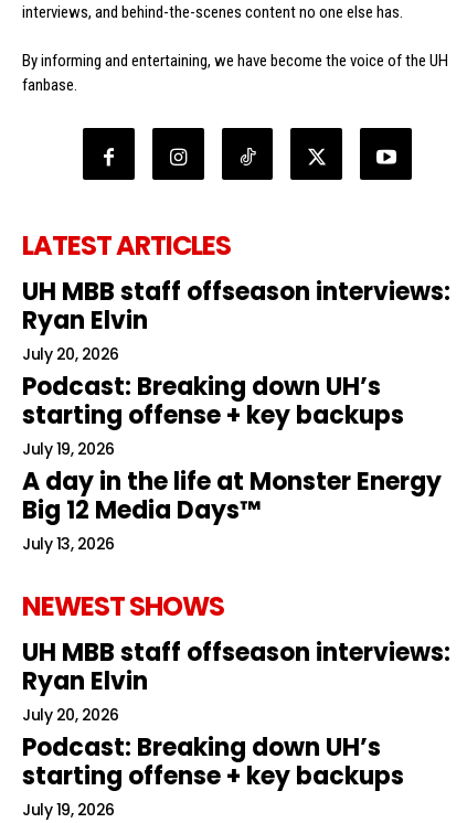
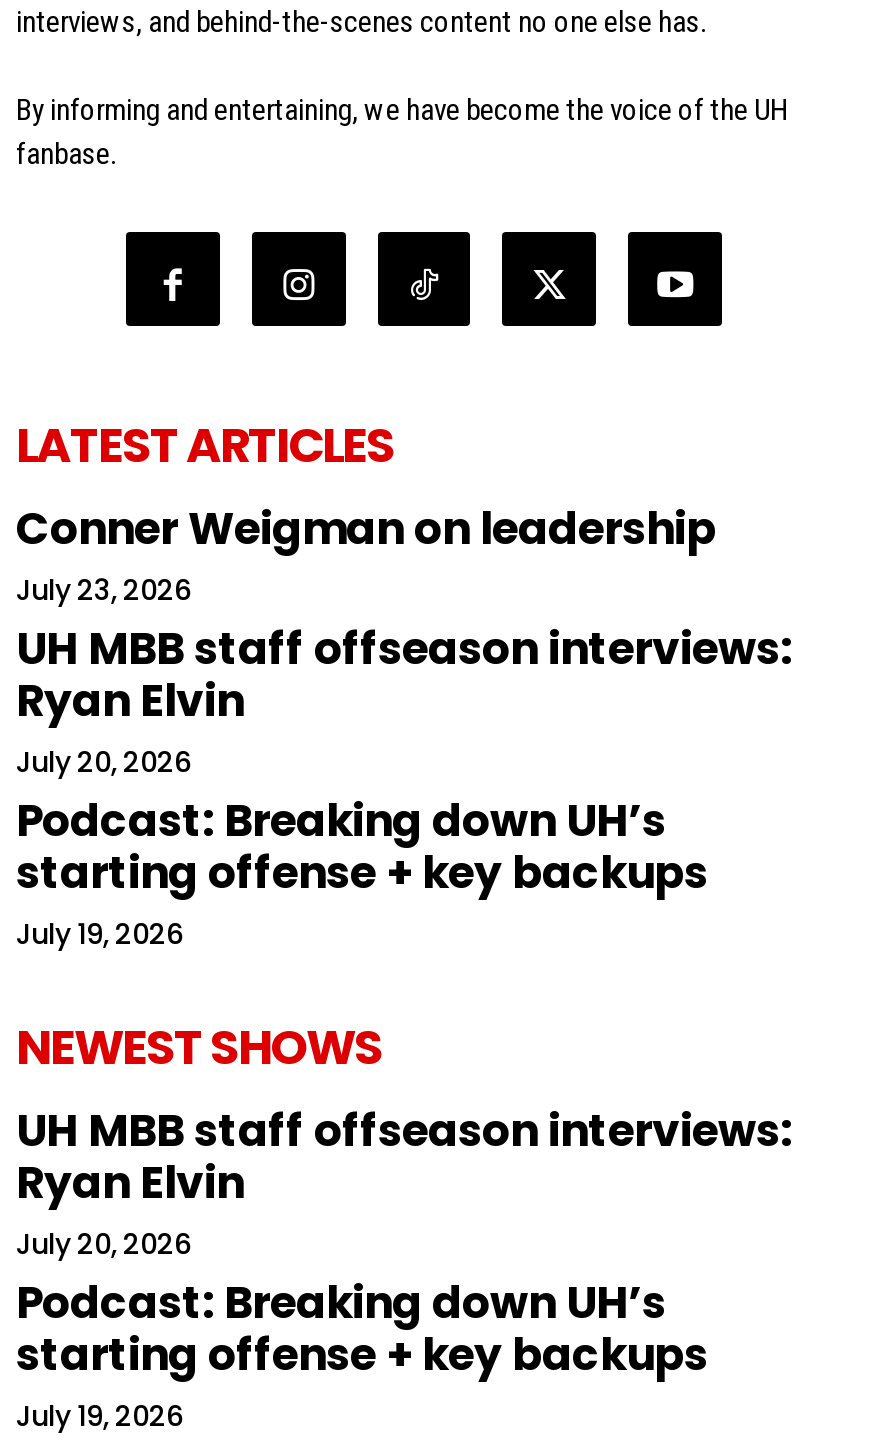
none -> [16,498,716,610] Conner Weigman on leadership | July 23, 2026
moved [22,275,450,460] -> [16,618,792,954]: UH MBB staff offseason interviews: | Ryan Elvin | July 20, 2026 | Podcast: Breaking down UH’s | starting offense + key backups | July 19, 2026
[22,464,442,555] A day in the life at Monster Energy | Big 12 Media Days™ | July 13, 2026 -> none

